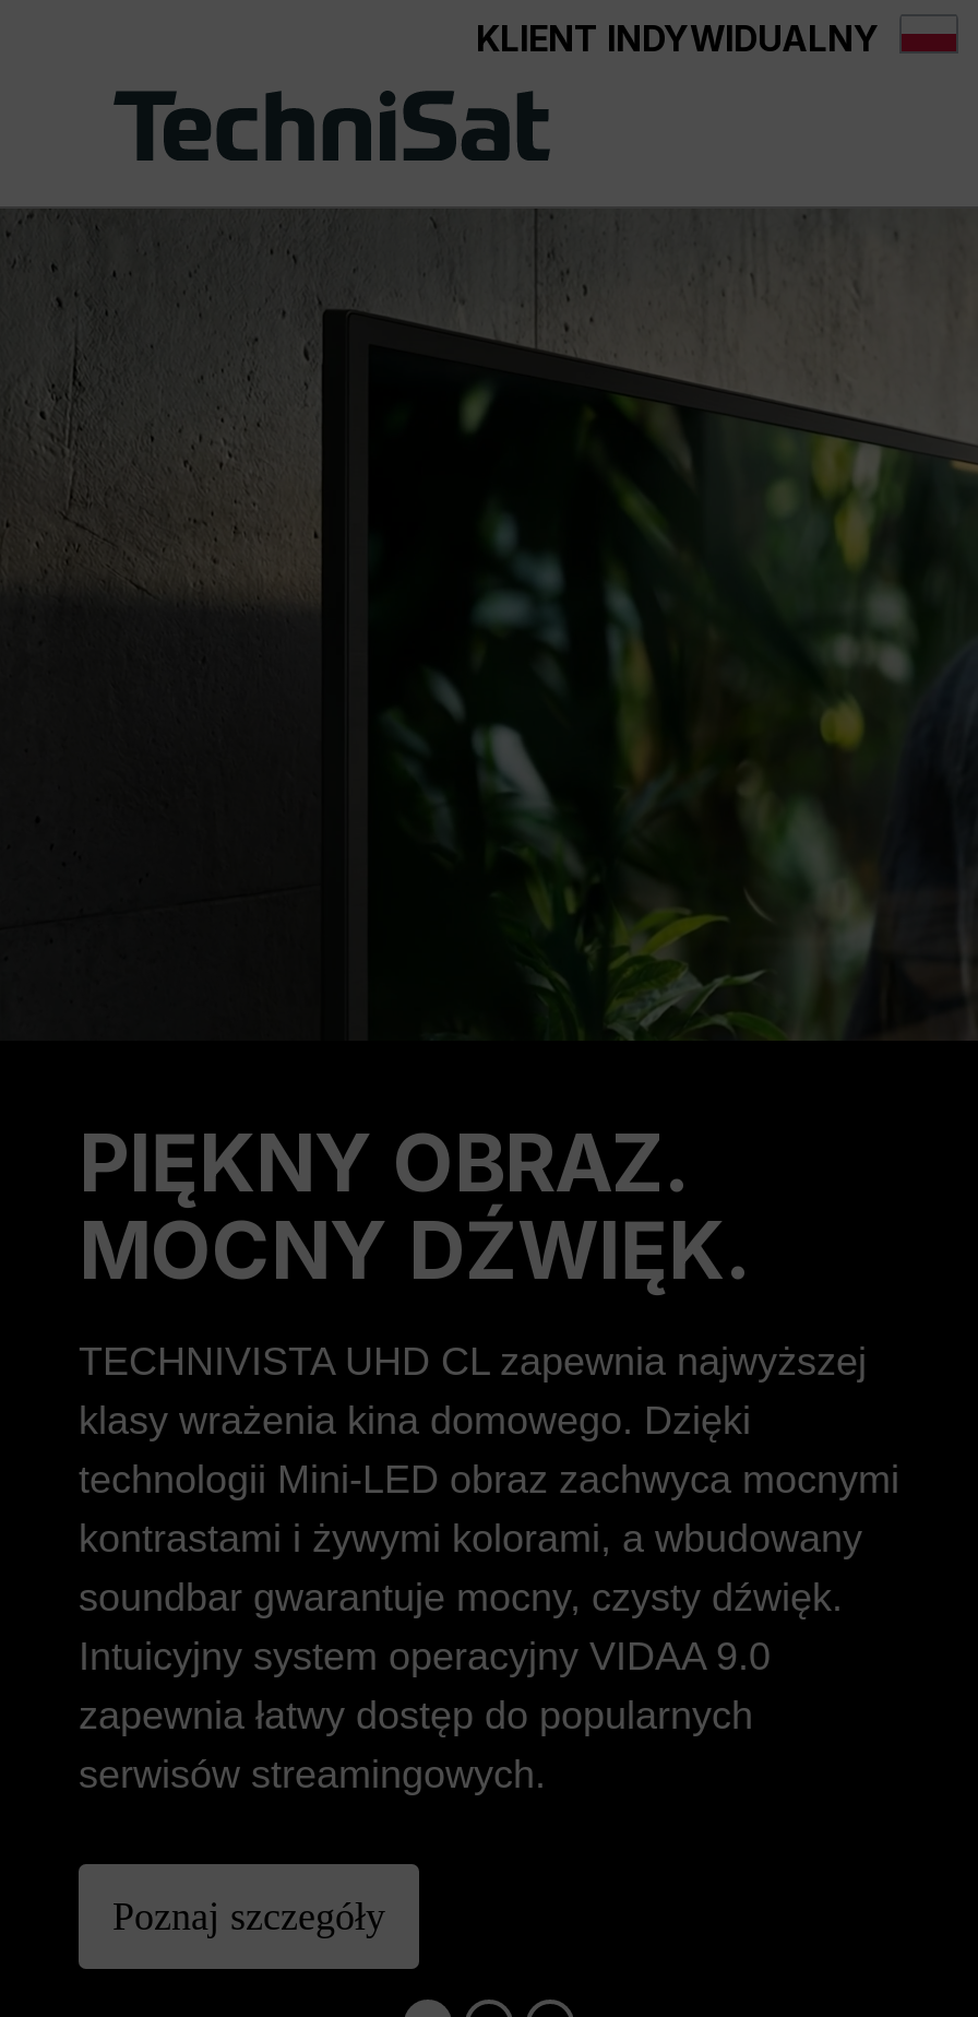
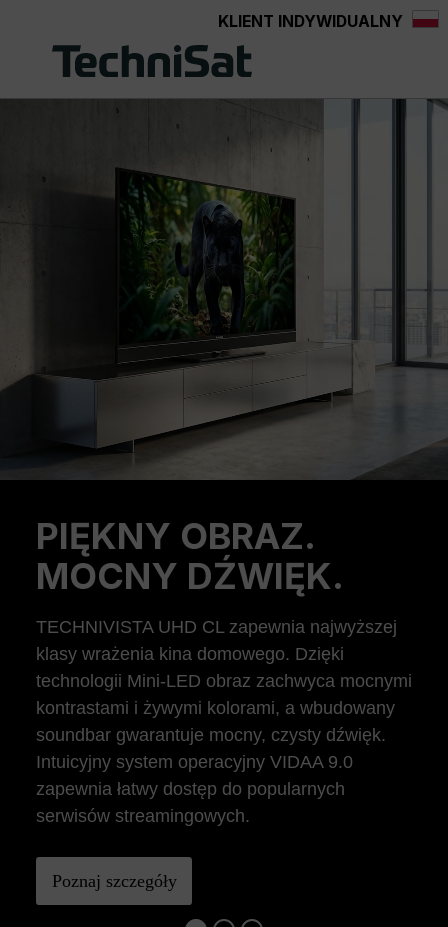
[7,209,971,1041] [image] -> [3,99,445,481] [image]

